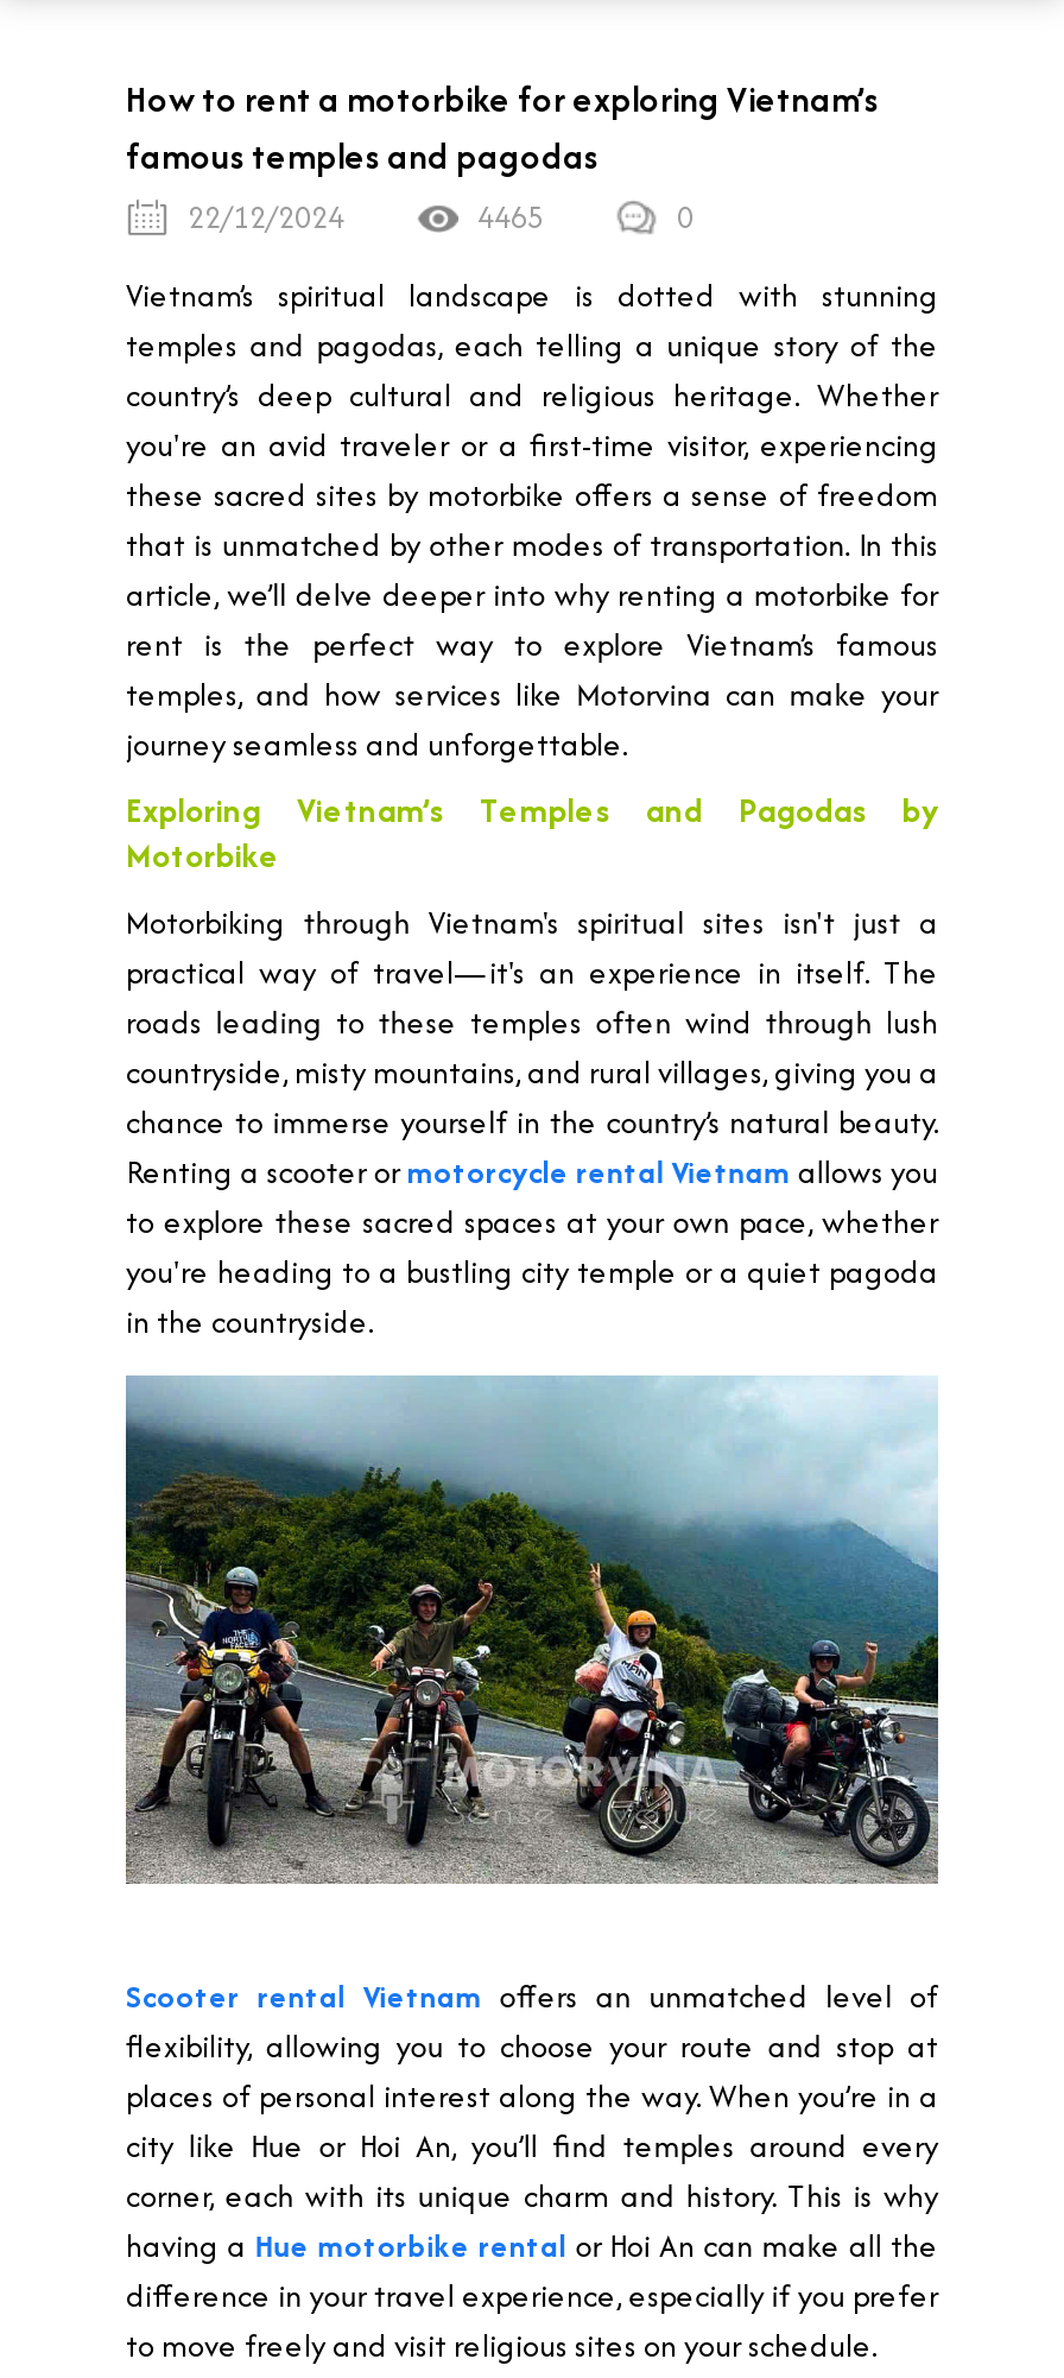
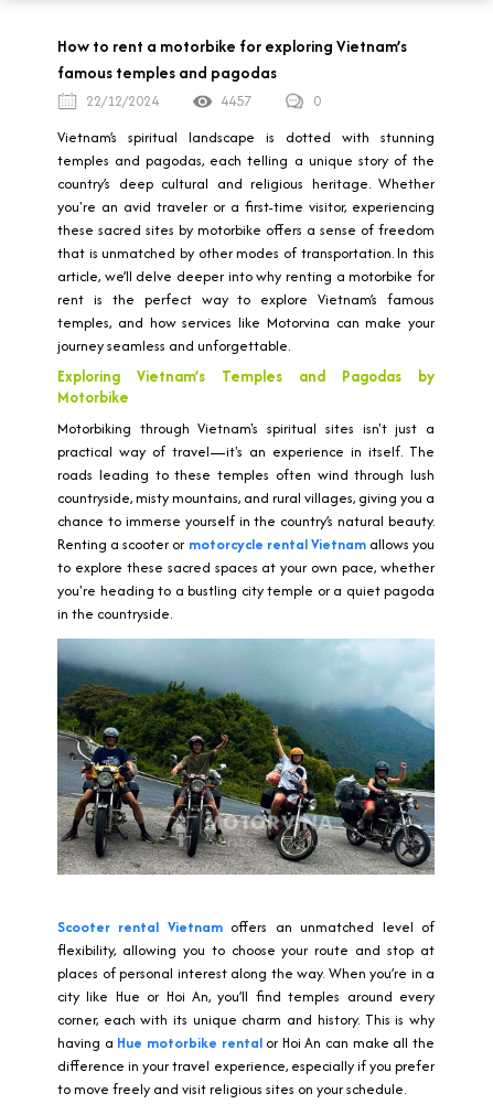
[477,195,544,240] 4465 -> [221,90,251,111] 4457

